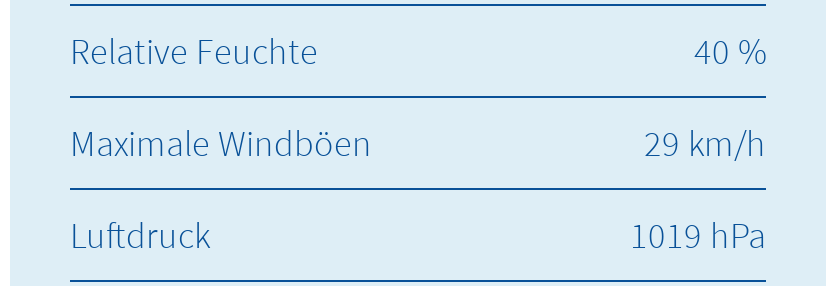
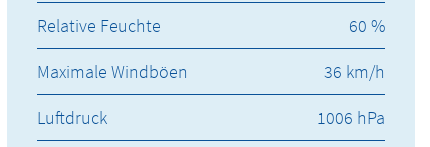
[694,28,766,74] 40 % -> [349,14,385,37] 60 %
[644,120,766,166] 29 km/h -> [324,60,385,83] 36 km/h
[630,212,766,258] 1019 hPa -> [317,106,385,129] 1006 hPa

